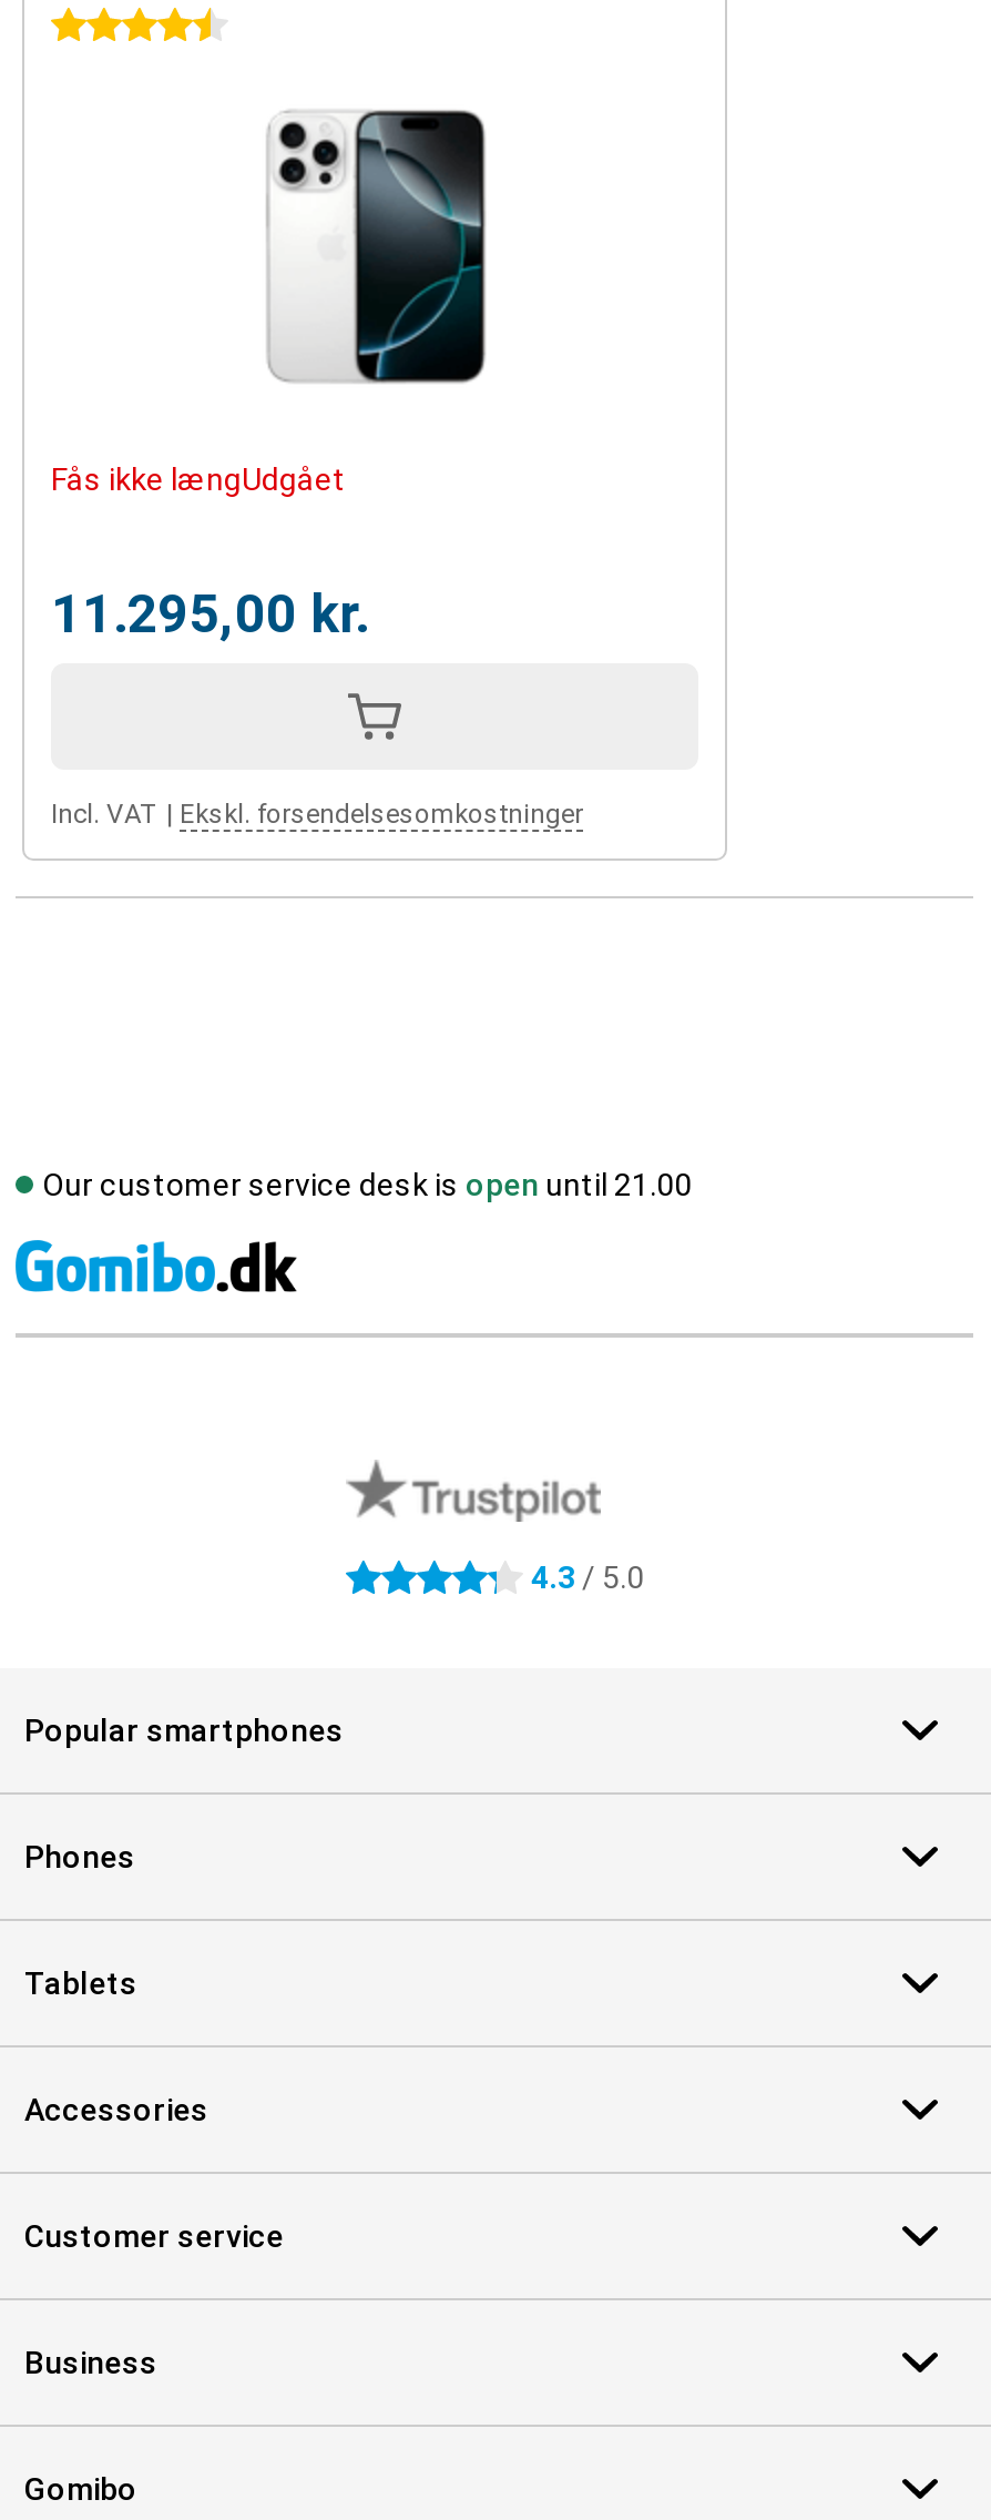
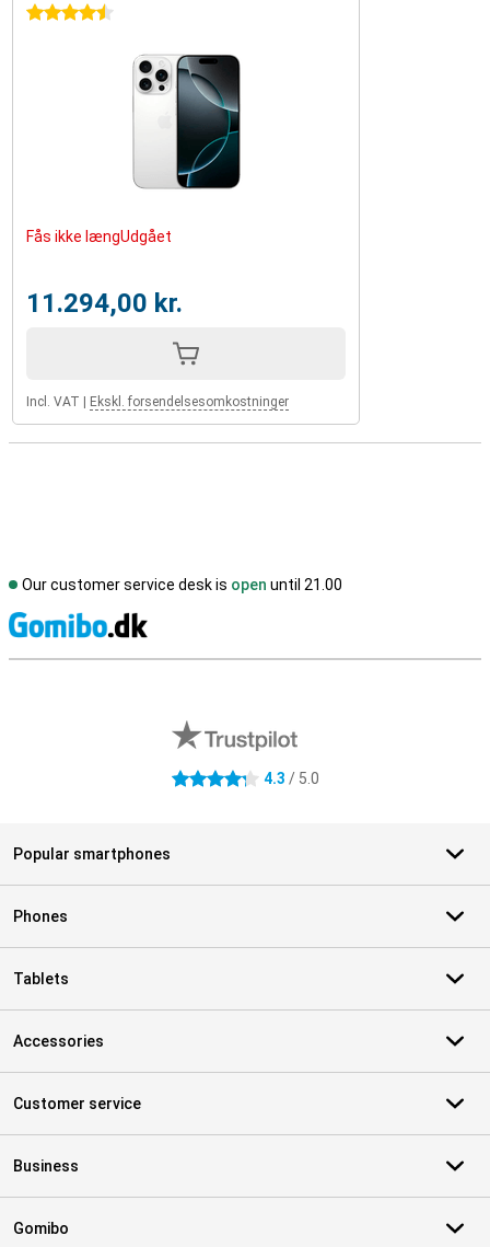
[51,583,368,646] 11.295,00 kr. -> [26,288,183,319] 11.294,00 kr.

